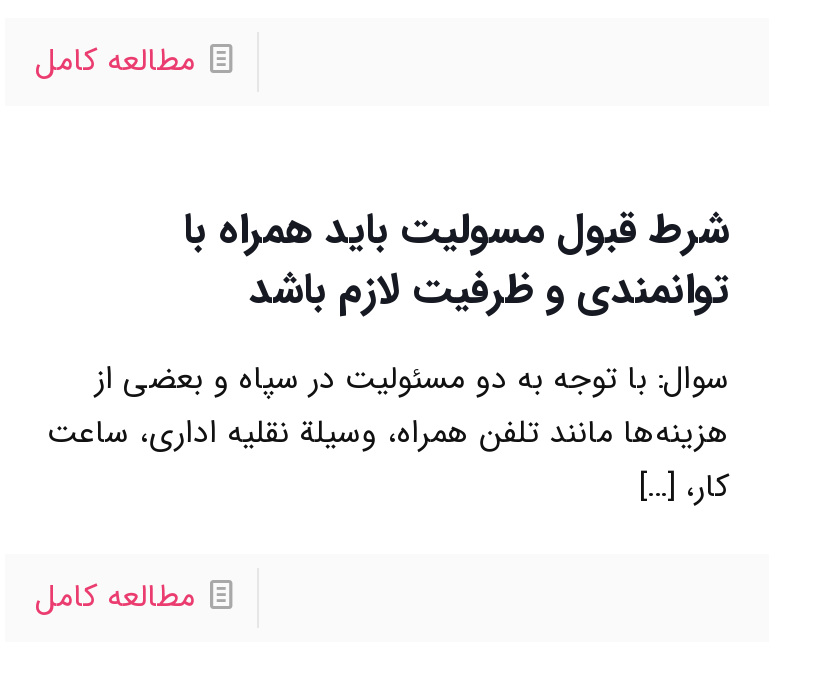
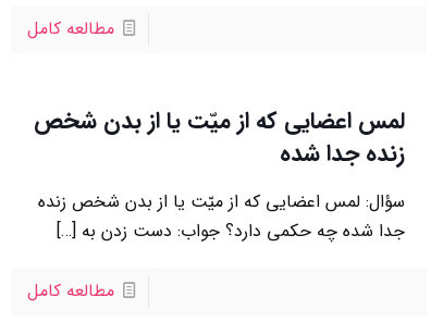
[183,198,729,324] شرط قبول مسولیت باید همراه با | توانمندی و ظرفیت لازم باشد -> [34,103,405,172] لمس اعضايى كه از ميّت يا از بدن شخص | زنده جدا شده
[47,354,729,512] سوال: با توجه به دو مسئوليت در سپاه و بعضي از | هزينه‌ها مانند تلفن همراه، وسيلة نقليه اداري، ساعت | کار، […] -> [38,188,405,245] سؤال: لمس اعضايى كه از ميّت يا از بدن شخص زنده | جدا شده چه حكمى دارد؟ جواب: دست زدن به […]

